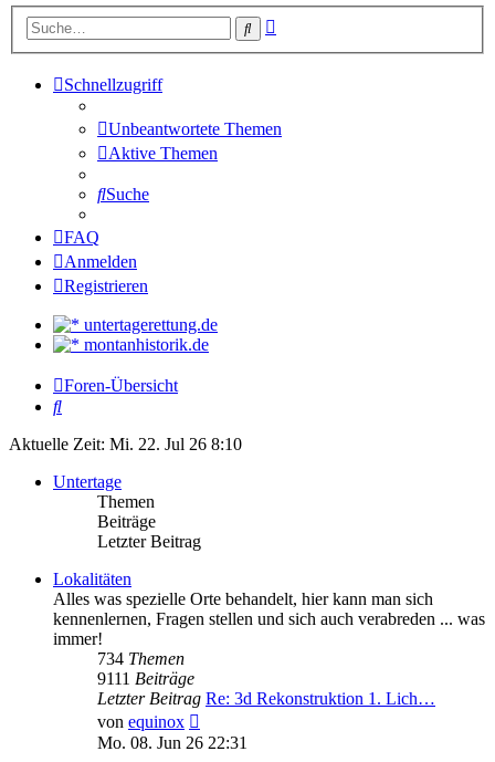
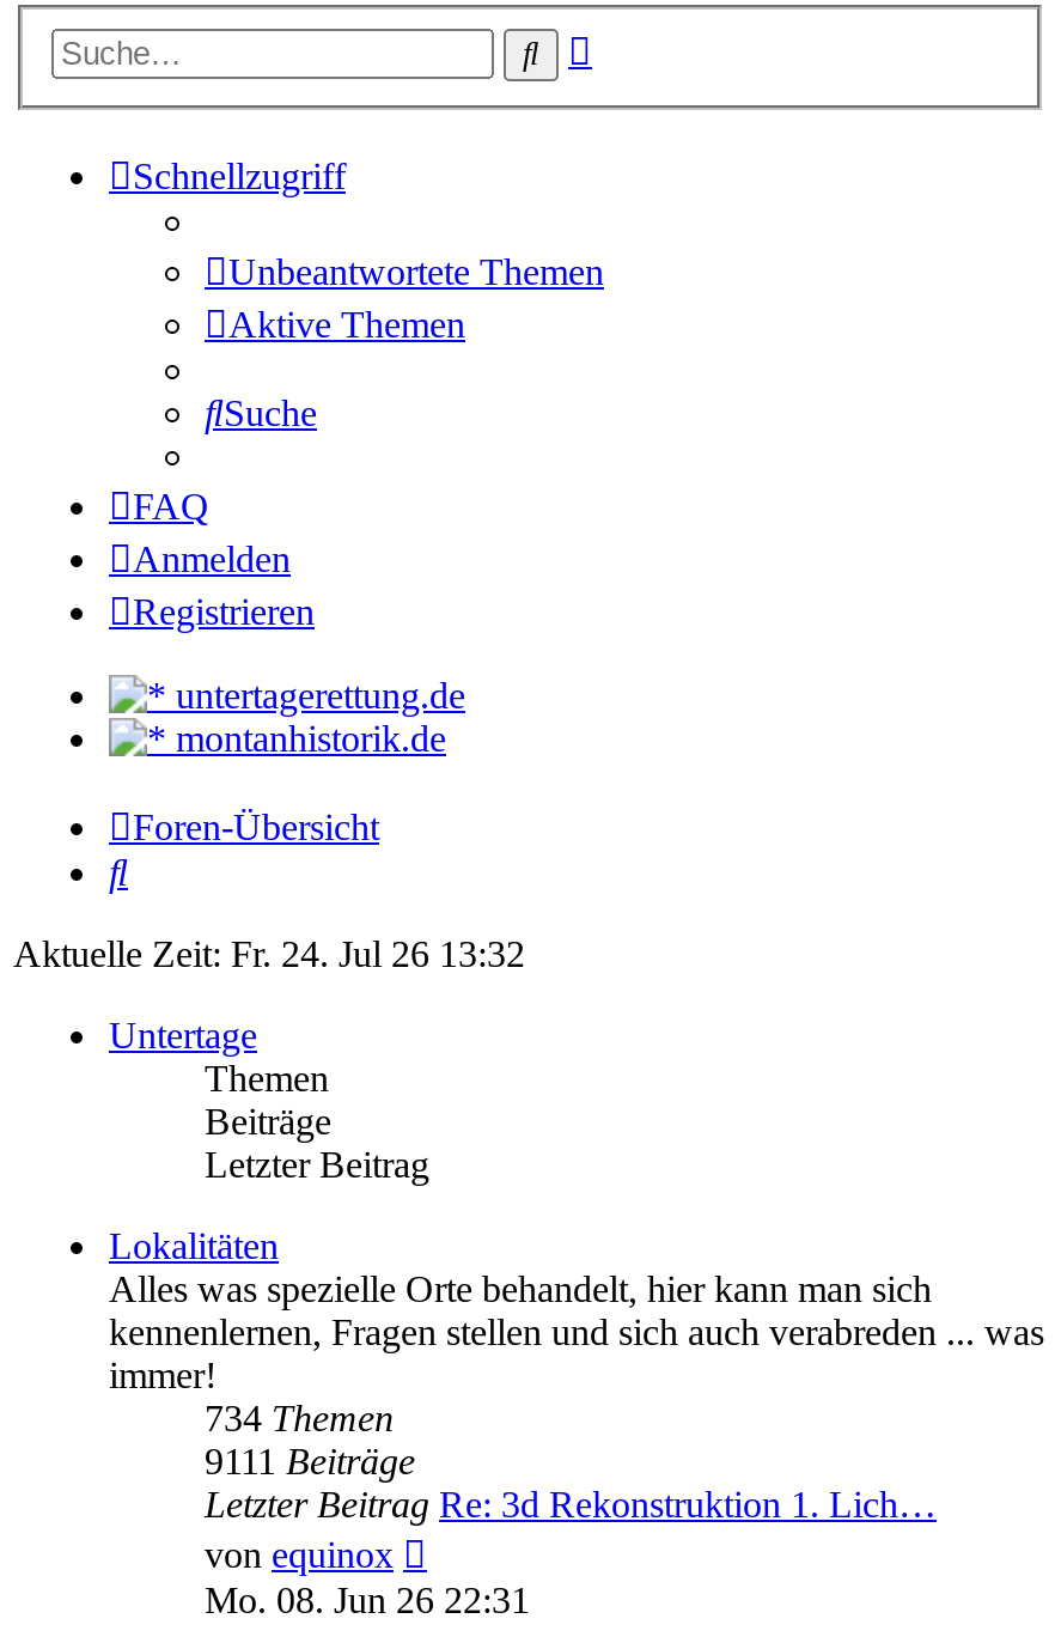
[9,434,242,453] Aktuelle Zeit: Mi. 22. Jul 26 8:10 -> [13,932,525,973] Aktuelle Zeit: Fr. 24. Jul 26 13:32

